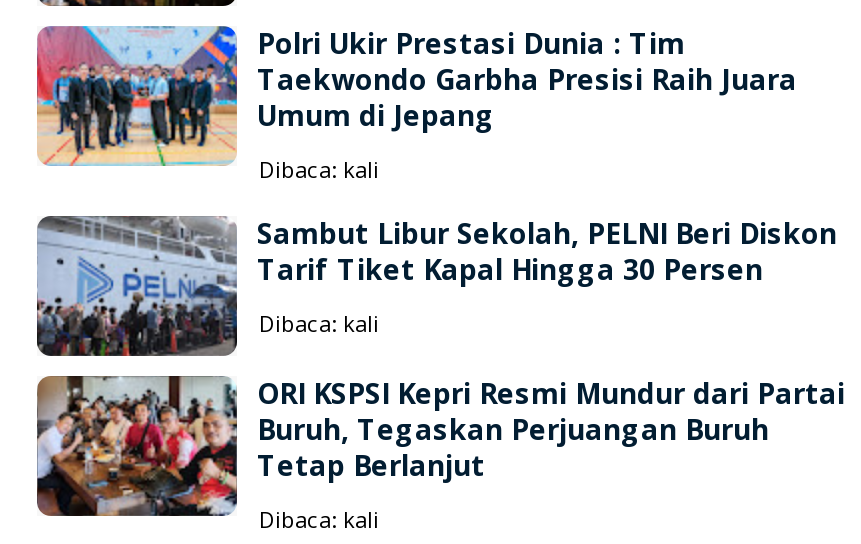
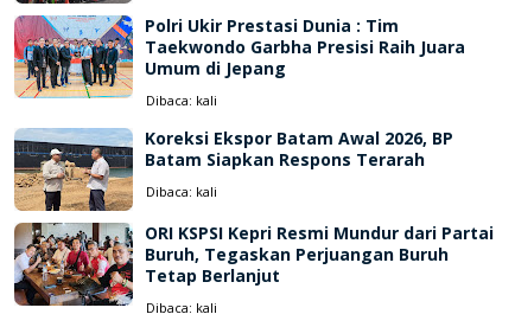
[35,214,837,358] [image] | Sambut Libur Sekolah, PELNI Beri Diskon | Tarif Tiket Kapal Hingga 30 Persen -> [13,127,453,212] [image] | Koreksi Ekspor Batam Awal 2026, BP | Batam Siapkan Respons Terarah

